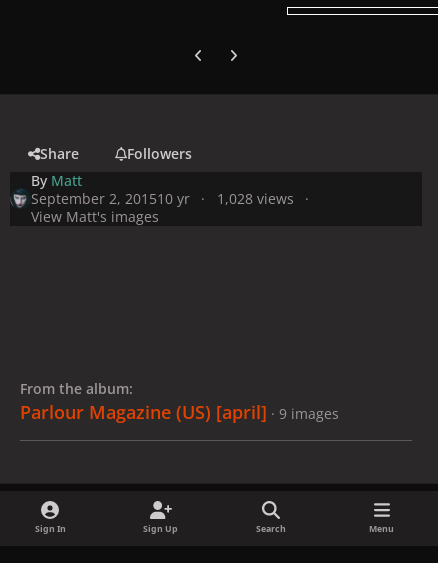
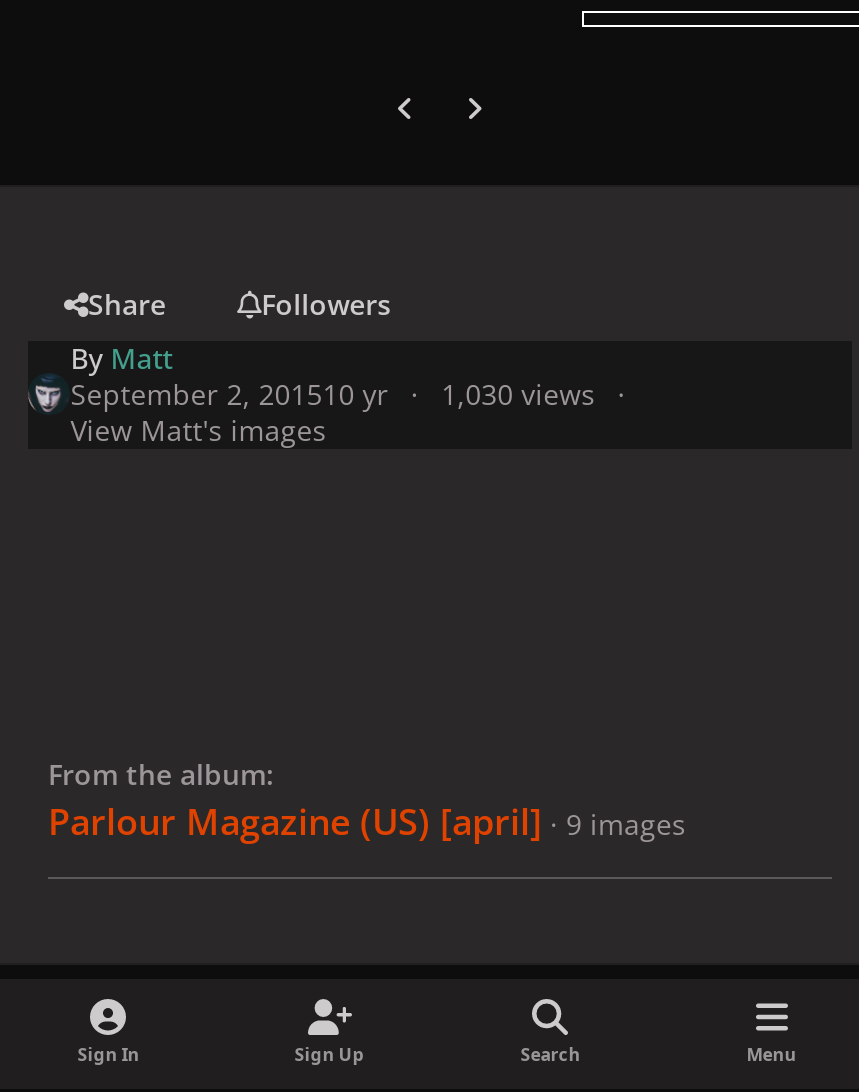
[31,188,294,207] September 2, 201510 yr 1,028 views -> [70,374,595,412] September 2, 201510 yr 1,030 views

